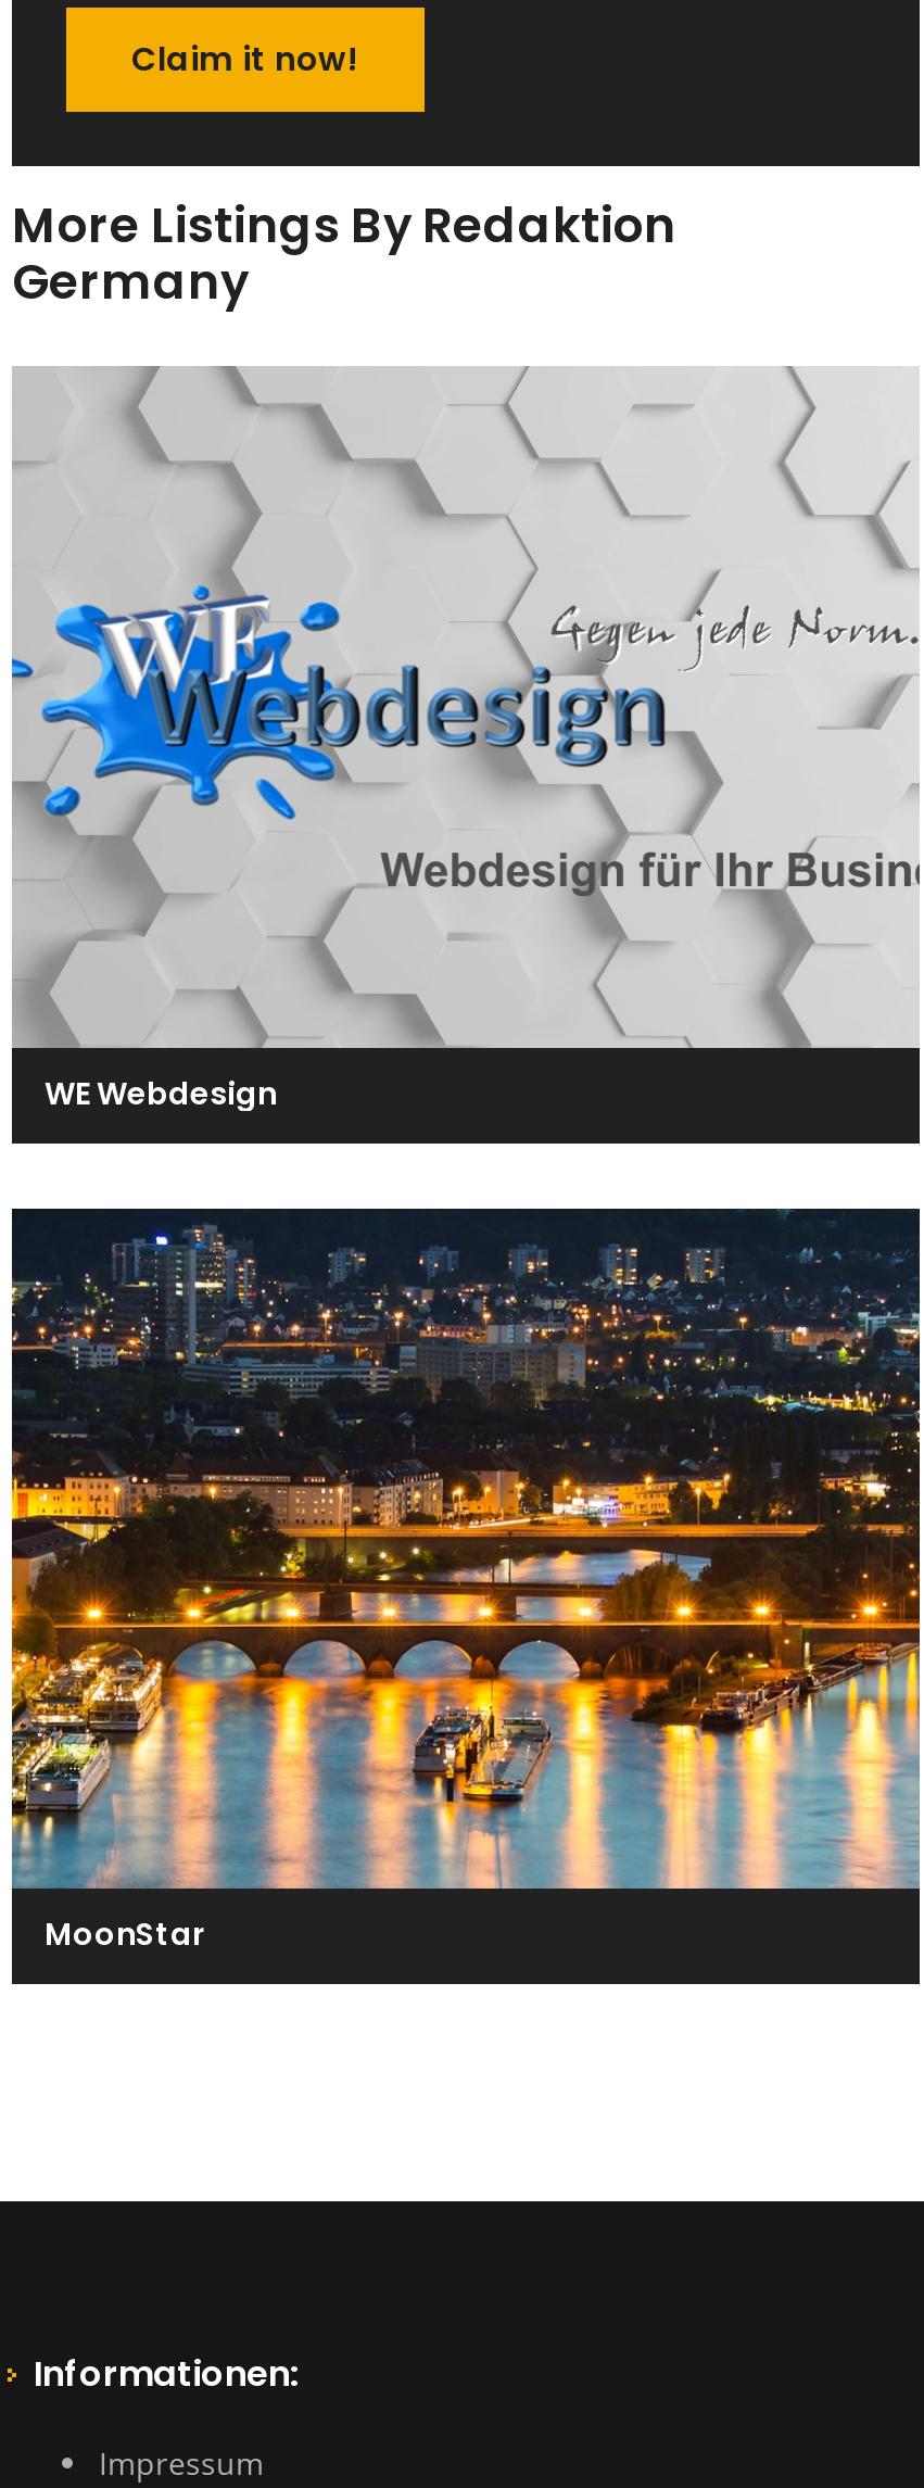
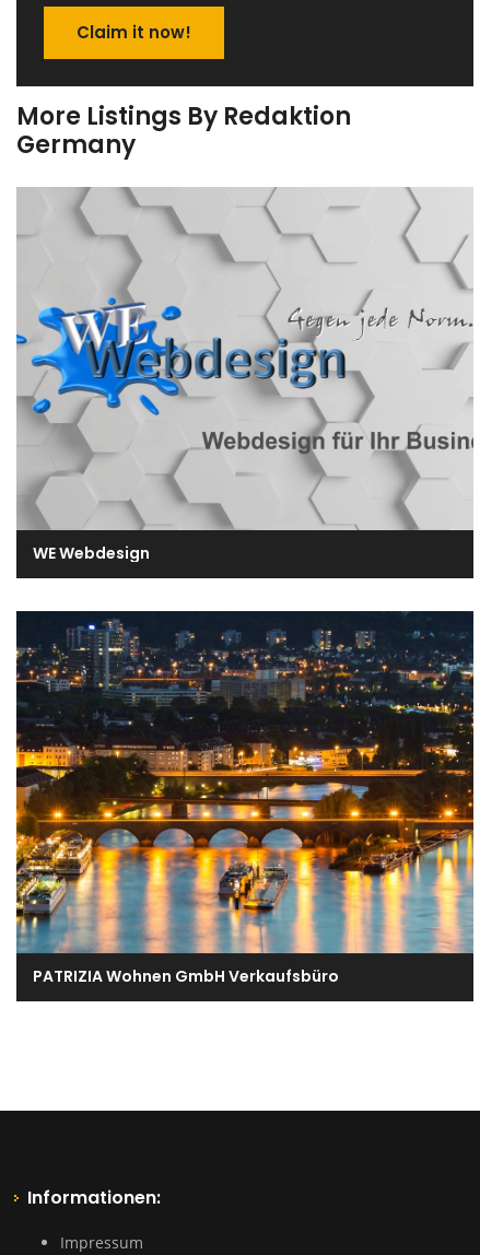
[45,1912,205,1956] MoonStar -> [33,965,339,987] PATRIZIA Wohnen GmbH Verkaufsbüro

